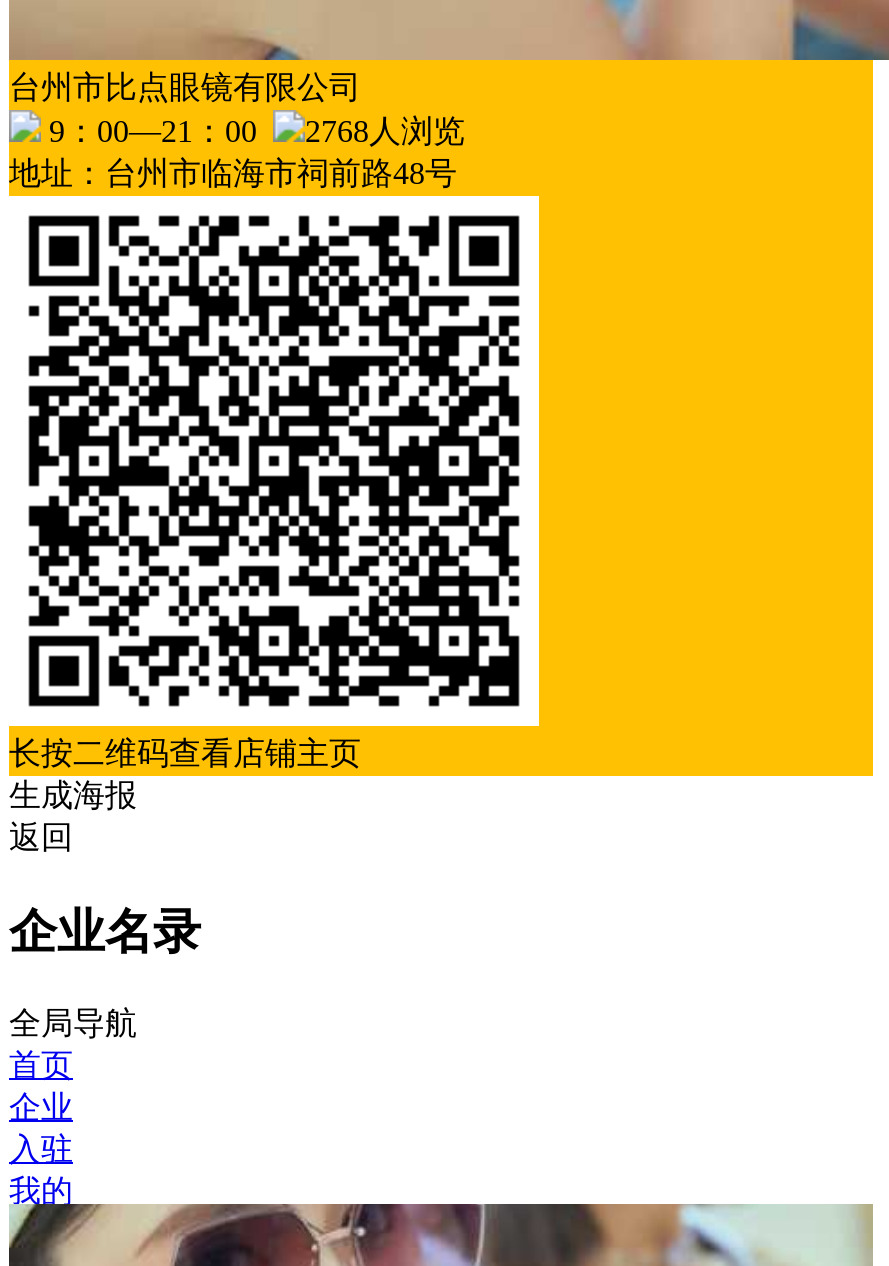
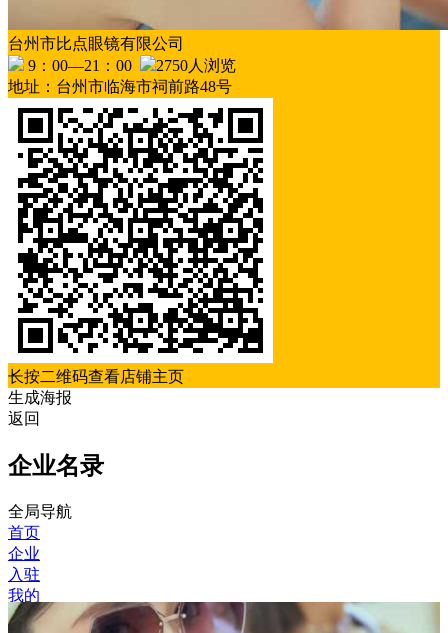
[41,114,465,148] 9：00—21：00 2768人浏览 -> [24,57,236,74] 9：00—21：00 2750人浏览

